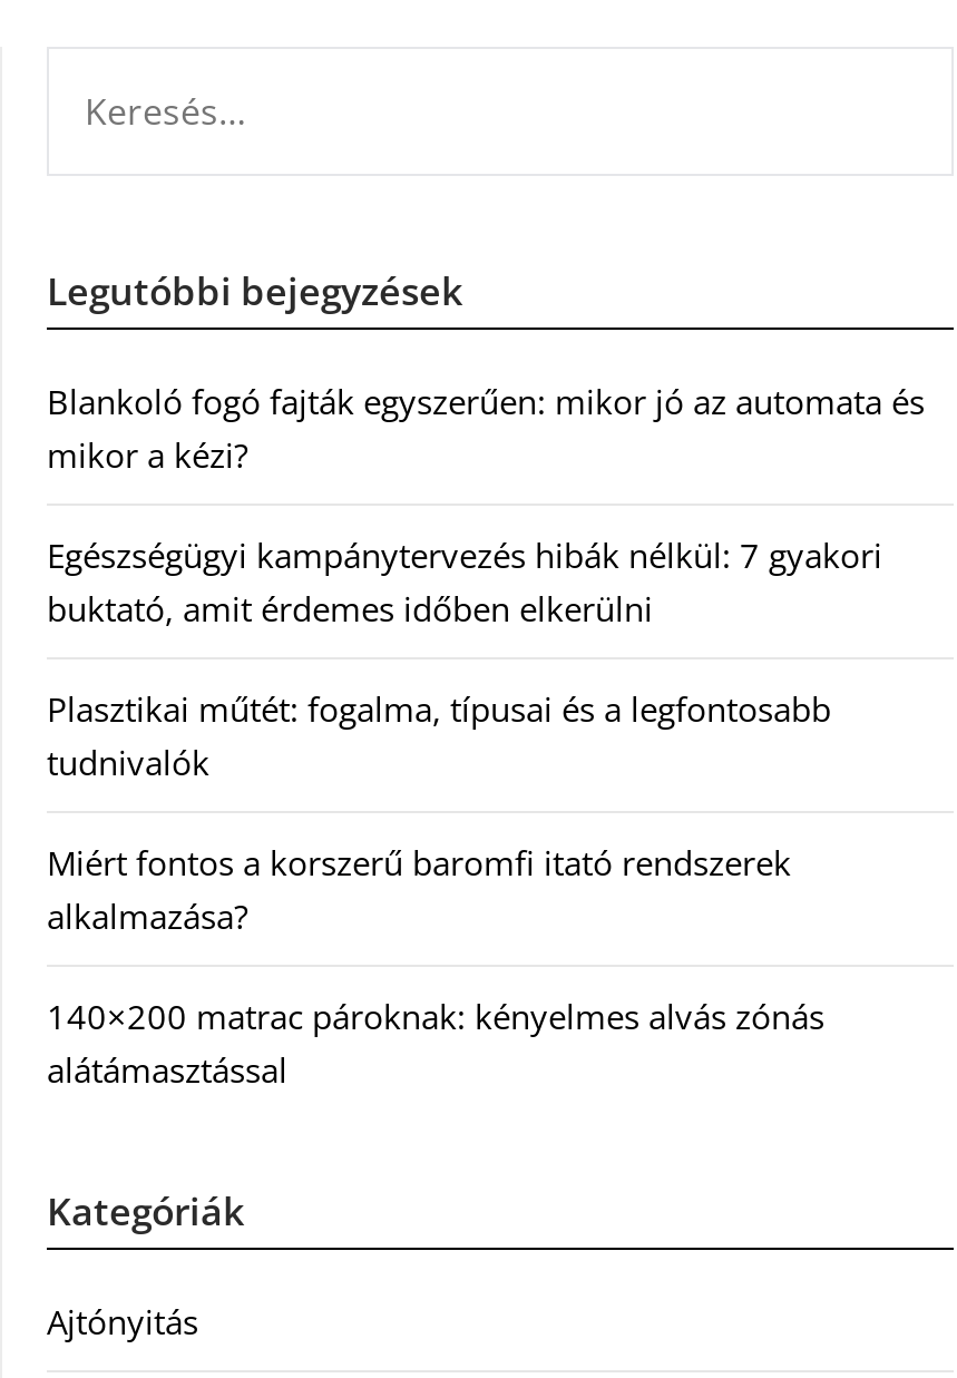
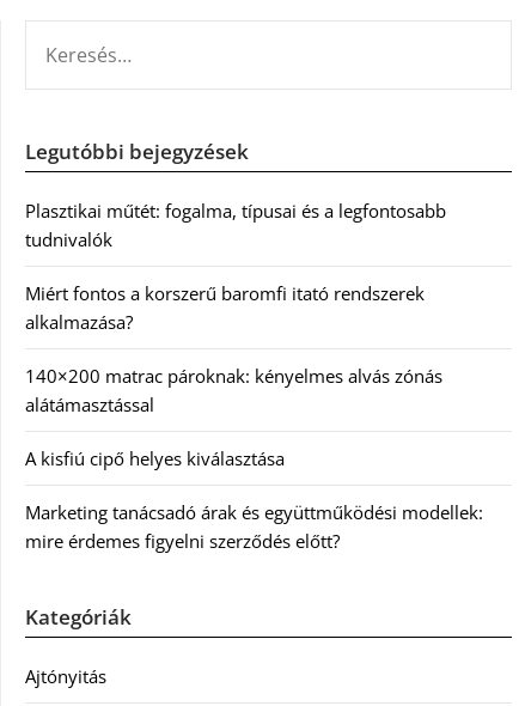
[47,379,925,631] Blankoló fogó fajták egyszerűen: mikor jó az automata és | mikor a kézi? | Egészségügyi kampánytervezés hibák nélkül: 7 gyakori | buktató, amit érdemes időben elkerülni -> none
moved [47,686,831,1092] -> [25,198,446,416]: Plasztikai műtét: fogalma, típusai és a legfontosabb | tudnivalók | Miért fontos a korszerű baromfi itató rendszerek | alkalmazása? | 140×200 matrac pároknak: kényelmes alvás zónás | alátámasztással
none -> [25,446,483,552] A kisfiú cipő helyes kiválasztása | Marketing tanácsadó árak és együttműködési modellek: | mire érdemes figyelni szerződés előtt?

